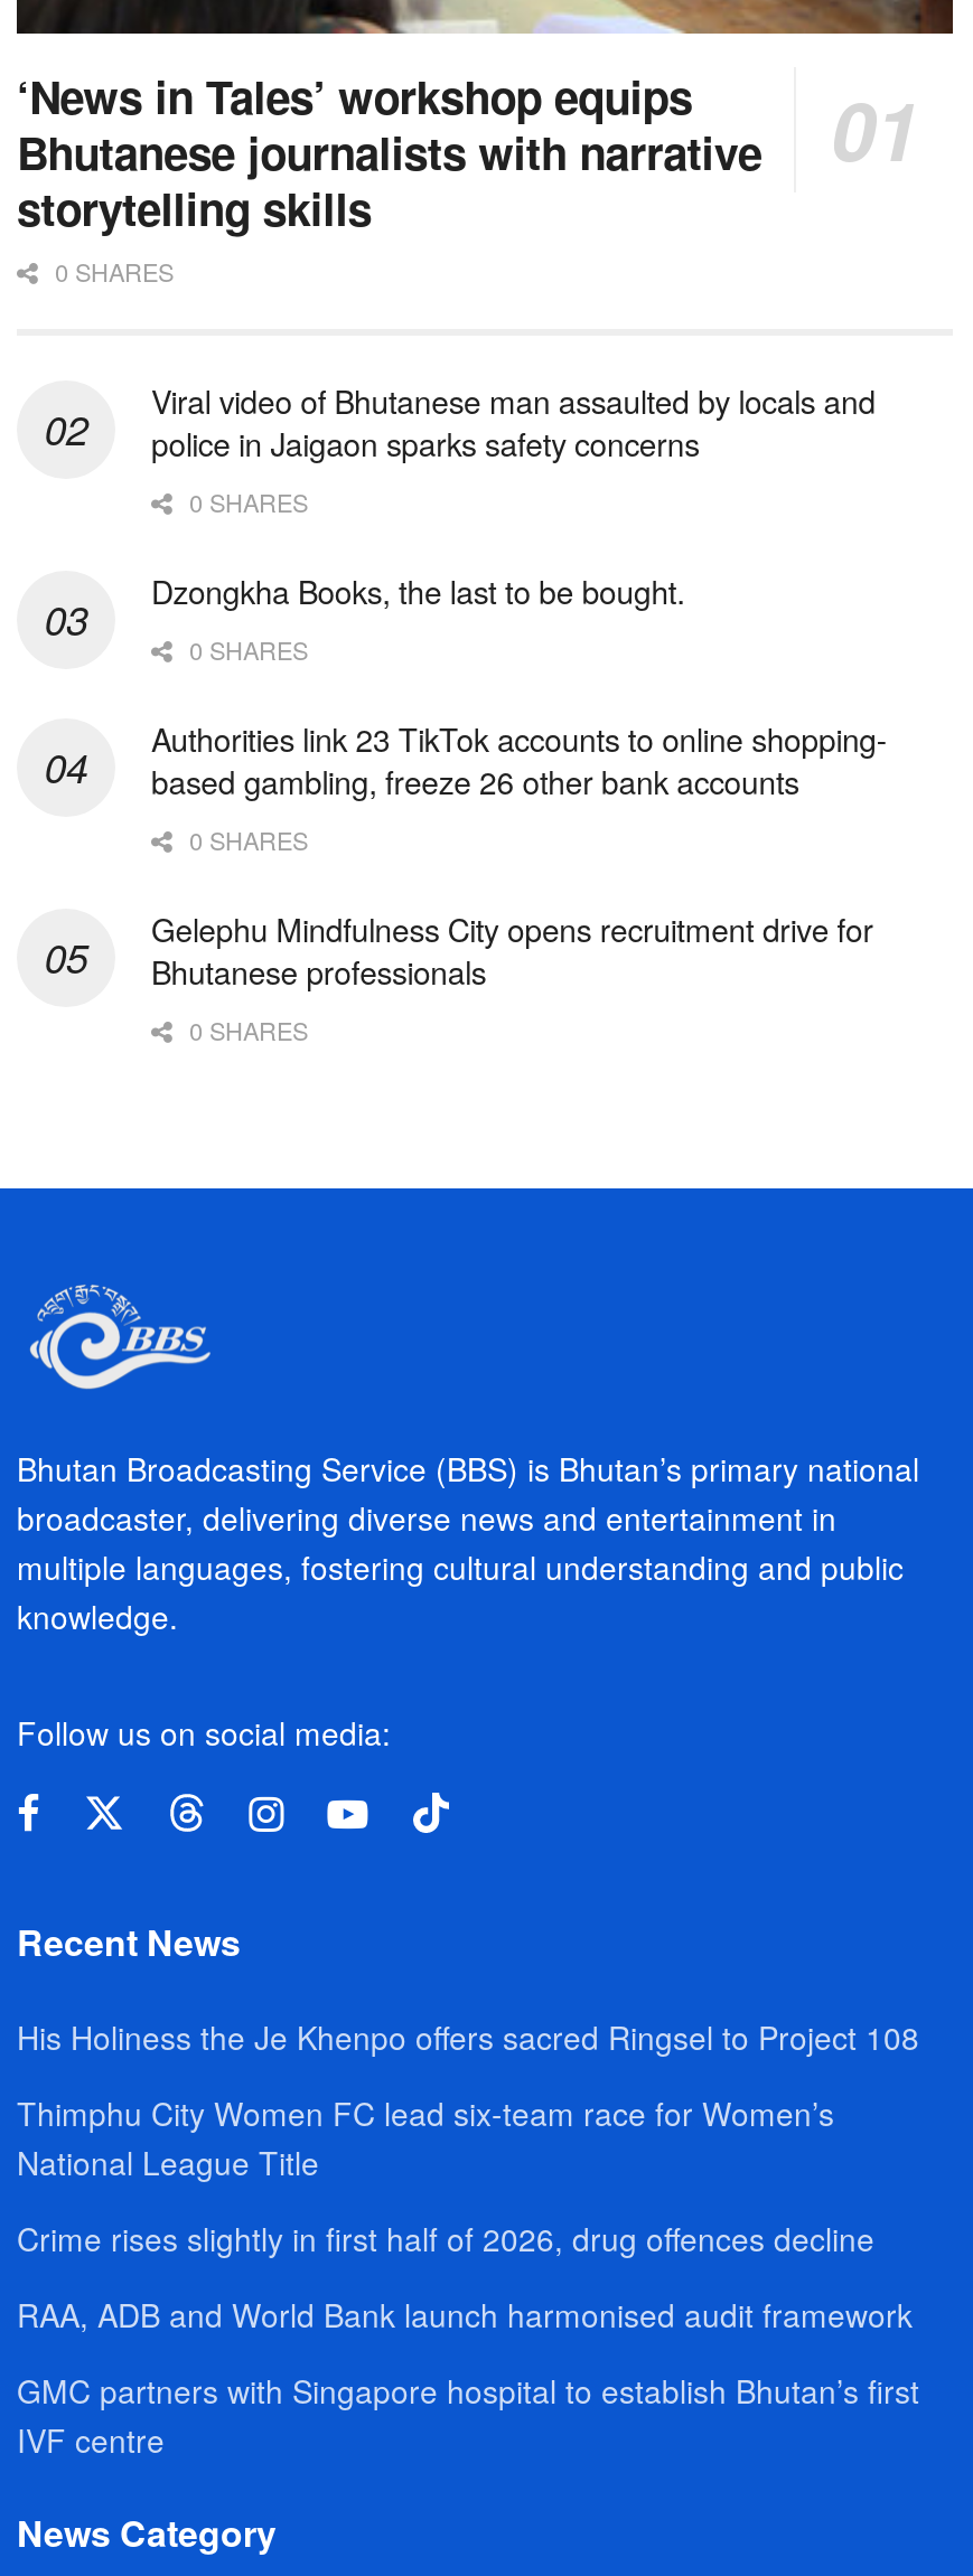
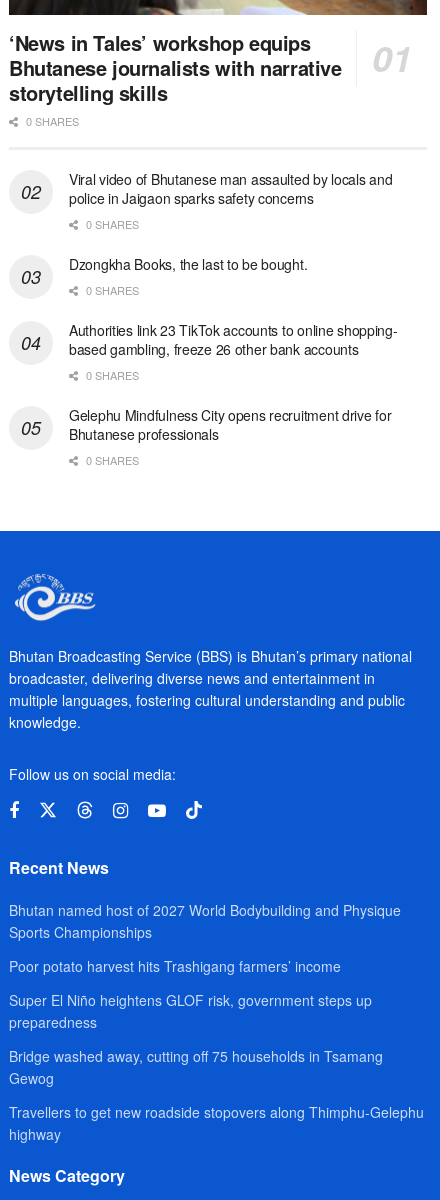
[17,2015,919,2060] His Holiness the Je Khenpo offers sacred Ringsel to Project 108 -> [9,900,401,942] Bhutan named host of 2027 World Bodybuilding and Physique | Sports Championships
[17,2091,834,2185] Thimphu City Women FC lead six-team race for Women’s | National League Title -> [9,956,341,976] Poor potato harvest hits Trashigang farmers’ income
[17,2216,874,2261] Crime rises slightly in first half of 2026, drug offences decline -> [9,990,372,1032] Super El Niño heightens GLOF risk, government steps up | preparedness
[17,2292,913,2337] RAA, ADB and World Bank launch harmonised audit framework -> [9,1046,383,1088] Bridge washed away, cutting off 75 households in Tsamang | Gewog
[17,2369,919,2463] GMC partners with Singapore hospital to establish Bhutan’s first | IVF centre -> [9,1102,424,1144] Travellers to get new roadside stopovers along Thimphu-Gelephu | highway

